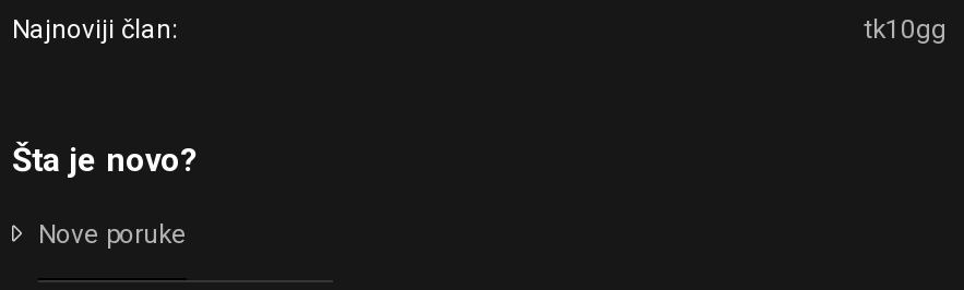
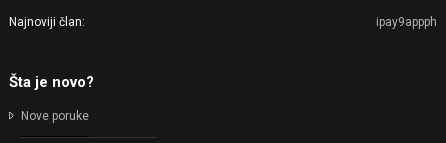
[864,14,947,45] tk10gg -> [376,15,437,29] ipay9appph

